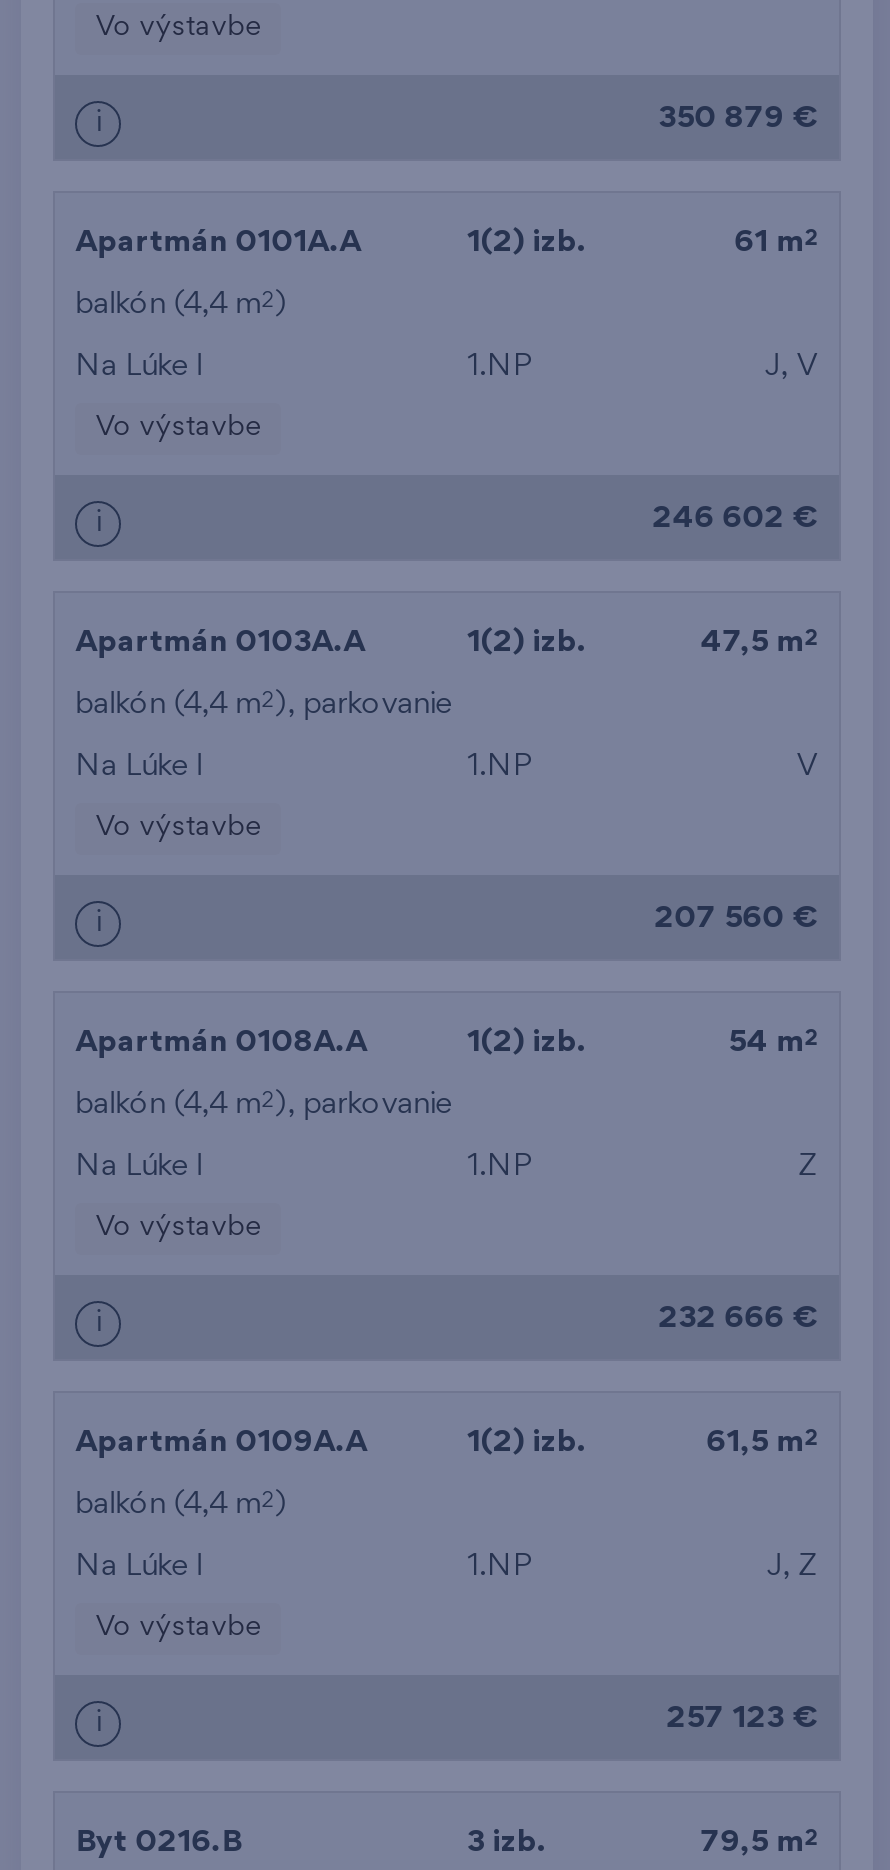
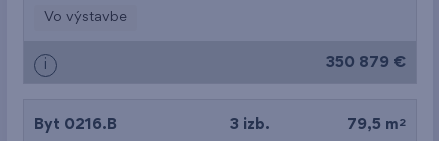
[75,228,819,537] Apartmán 0101A.A | 1(2) izb. | 61 m2 | balkón (4,4 m2) | Na Lúke I | 1.NP | J, V | Vo výstavbe | i | 246 602 € -> none
[75,628,819,937] Apartmán 0103A.A | 1(2) izb. | 47,5 m2 | balkón (4,4 m2), parkovanie | Na Lúke I | 1.NP | V | Vo výstavbe | i | 207 560 € -> none
[75,1028,819,1337] Apartmán 0108A.A | 1(2) izb. | 54 m2 | balkón (4,4 m2), parkovanie | Na Lúke I | 1.NP | Z | Vo výstavbe | i | 232 666 € -> none
[75,1428,819,1737] Apartmán 0109A.A | 1(2) izb. | 61,5 m2 | balkón (4,4 m2) | Na Lúke I | 1.NP | J, Z | Vo výstavbe | i | 257 123 € -> none

